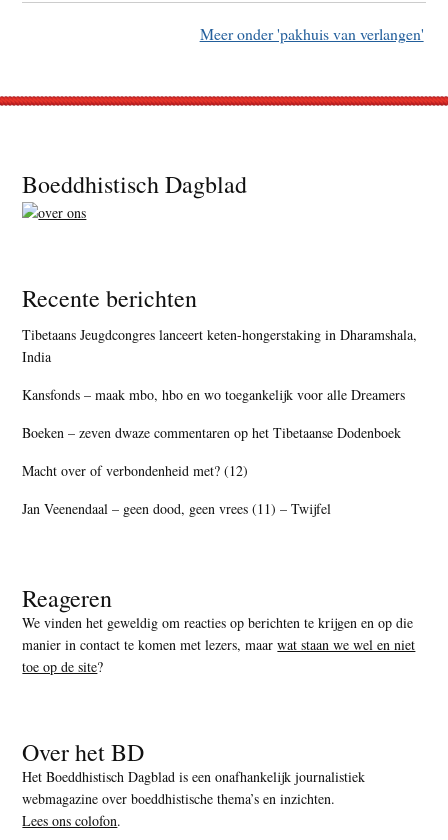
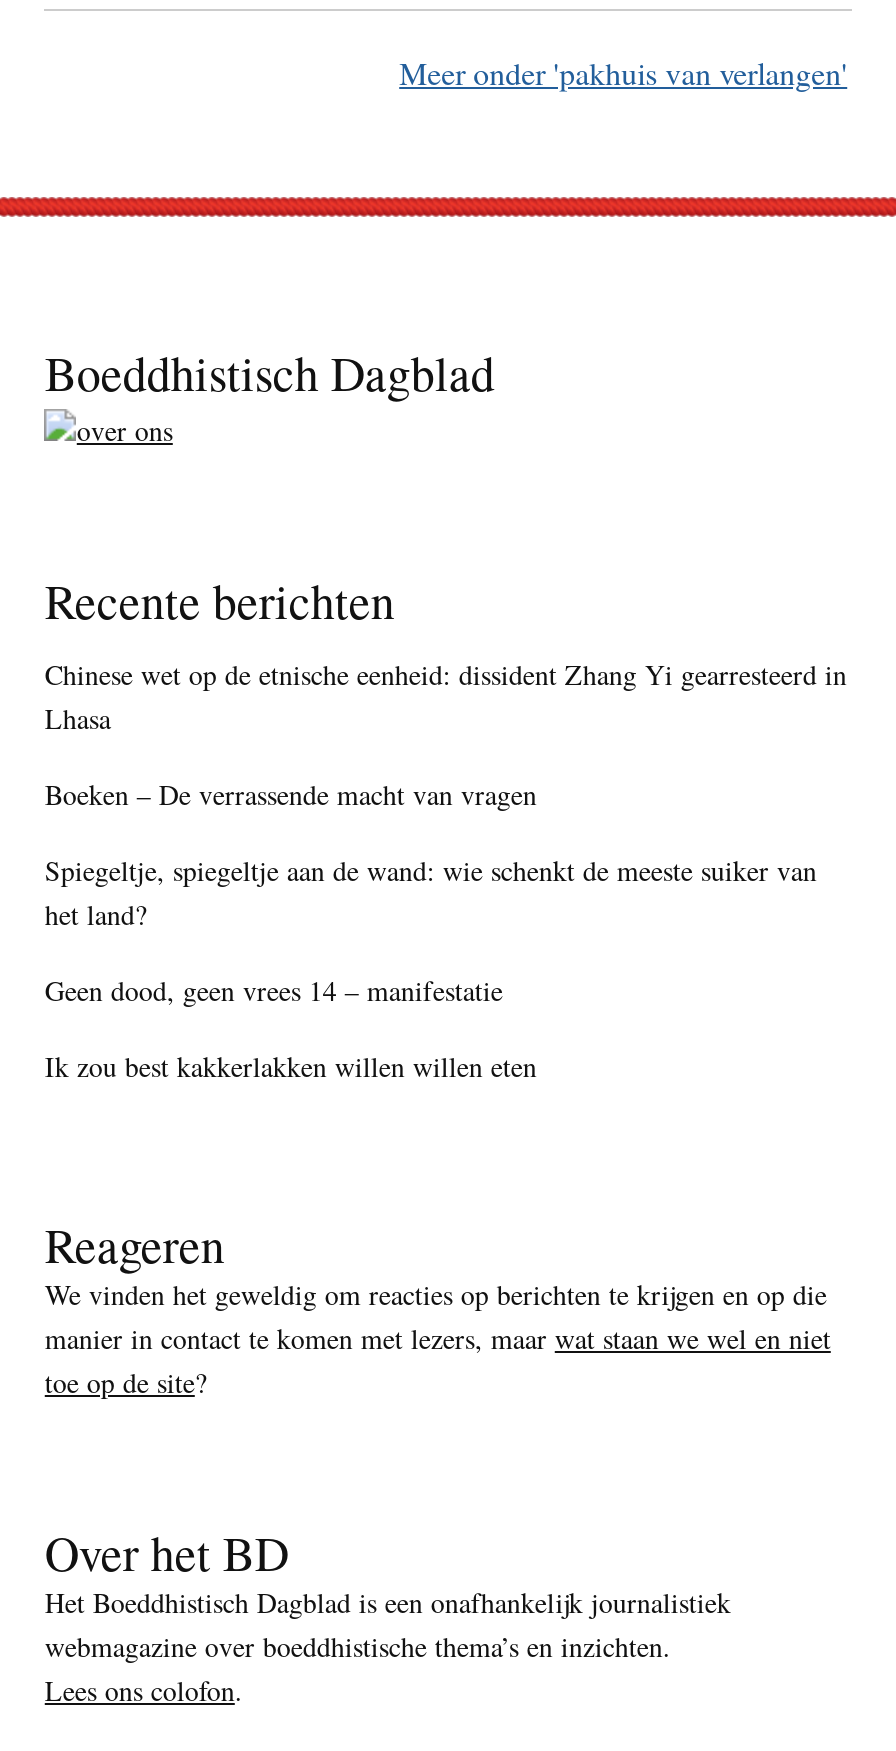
[22,325,417,366] Tibetaans Jeugdcongres lanceert keten-hongerstaking in Dharamshala, | India -> [45,654,847,736] Chinese wet op de etnische eenheid: dissident Zhang Yi gearresteerd in | Lhasa
[22,385,405,404] Kansfonds – maak mbo, hbo en wo toegankelijk voor alle Dreamers -> [45,774,537,812] Boeken – De verrassende macht van vragen
[22,423,401,442] Boeken – zeven dwaze commentaren op het Tibetaanse Dodenboek -> [45,850,817,932] Spiegeltje, spiegeltje aan de wand: wie schenkt de meeste suiker van | het land?
[22,461,248,480] Macht over of verbondenheid met? (12) -> [45,970,503,1008] Geen dood, geen vrees 14 – manifestatie
[22,499,331,518] Jan Veenendaal – geen dood, geen vrees (11) – Twijfel -> [45,1046,537,1084] Ik zou best kakkerlakken willen willen eten

